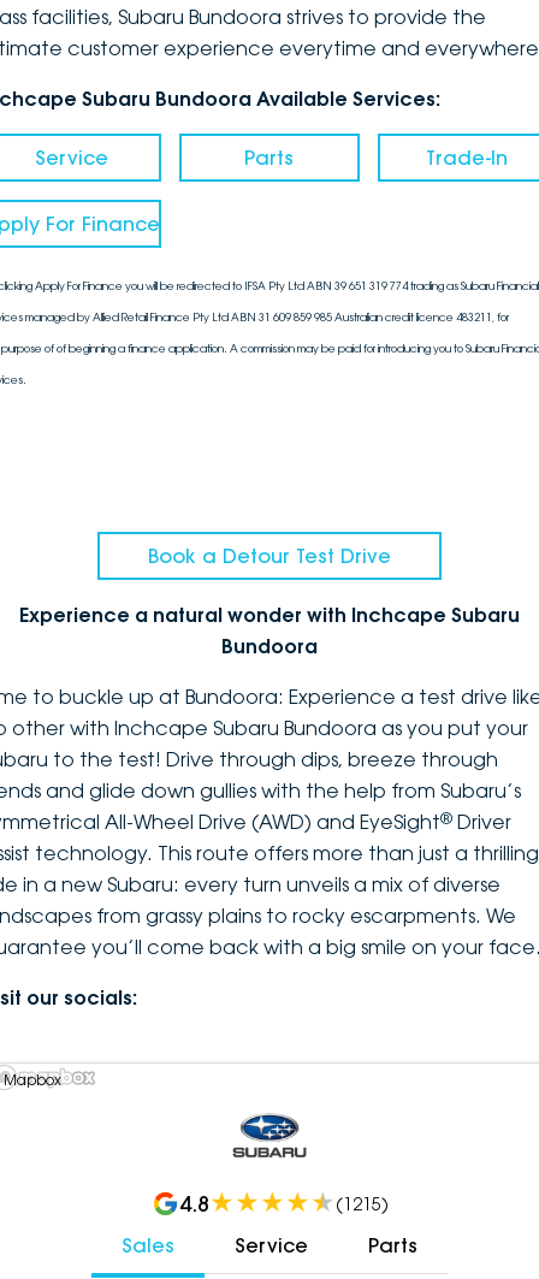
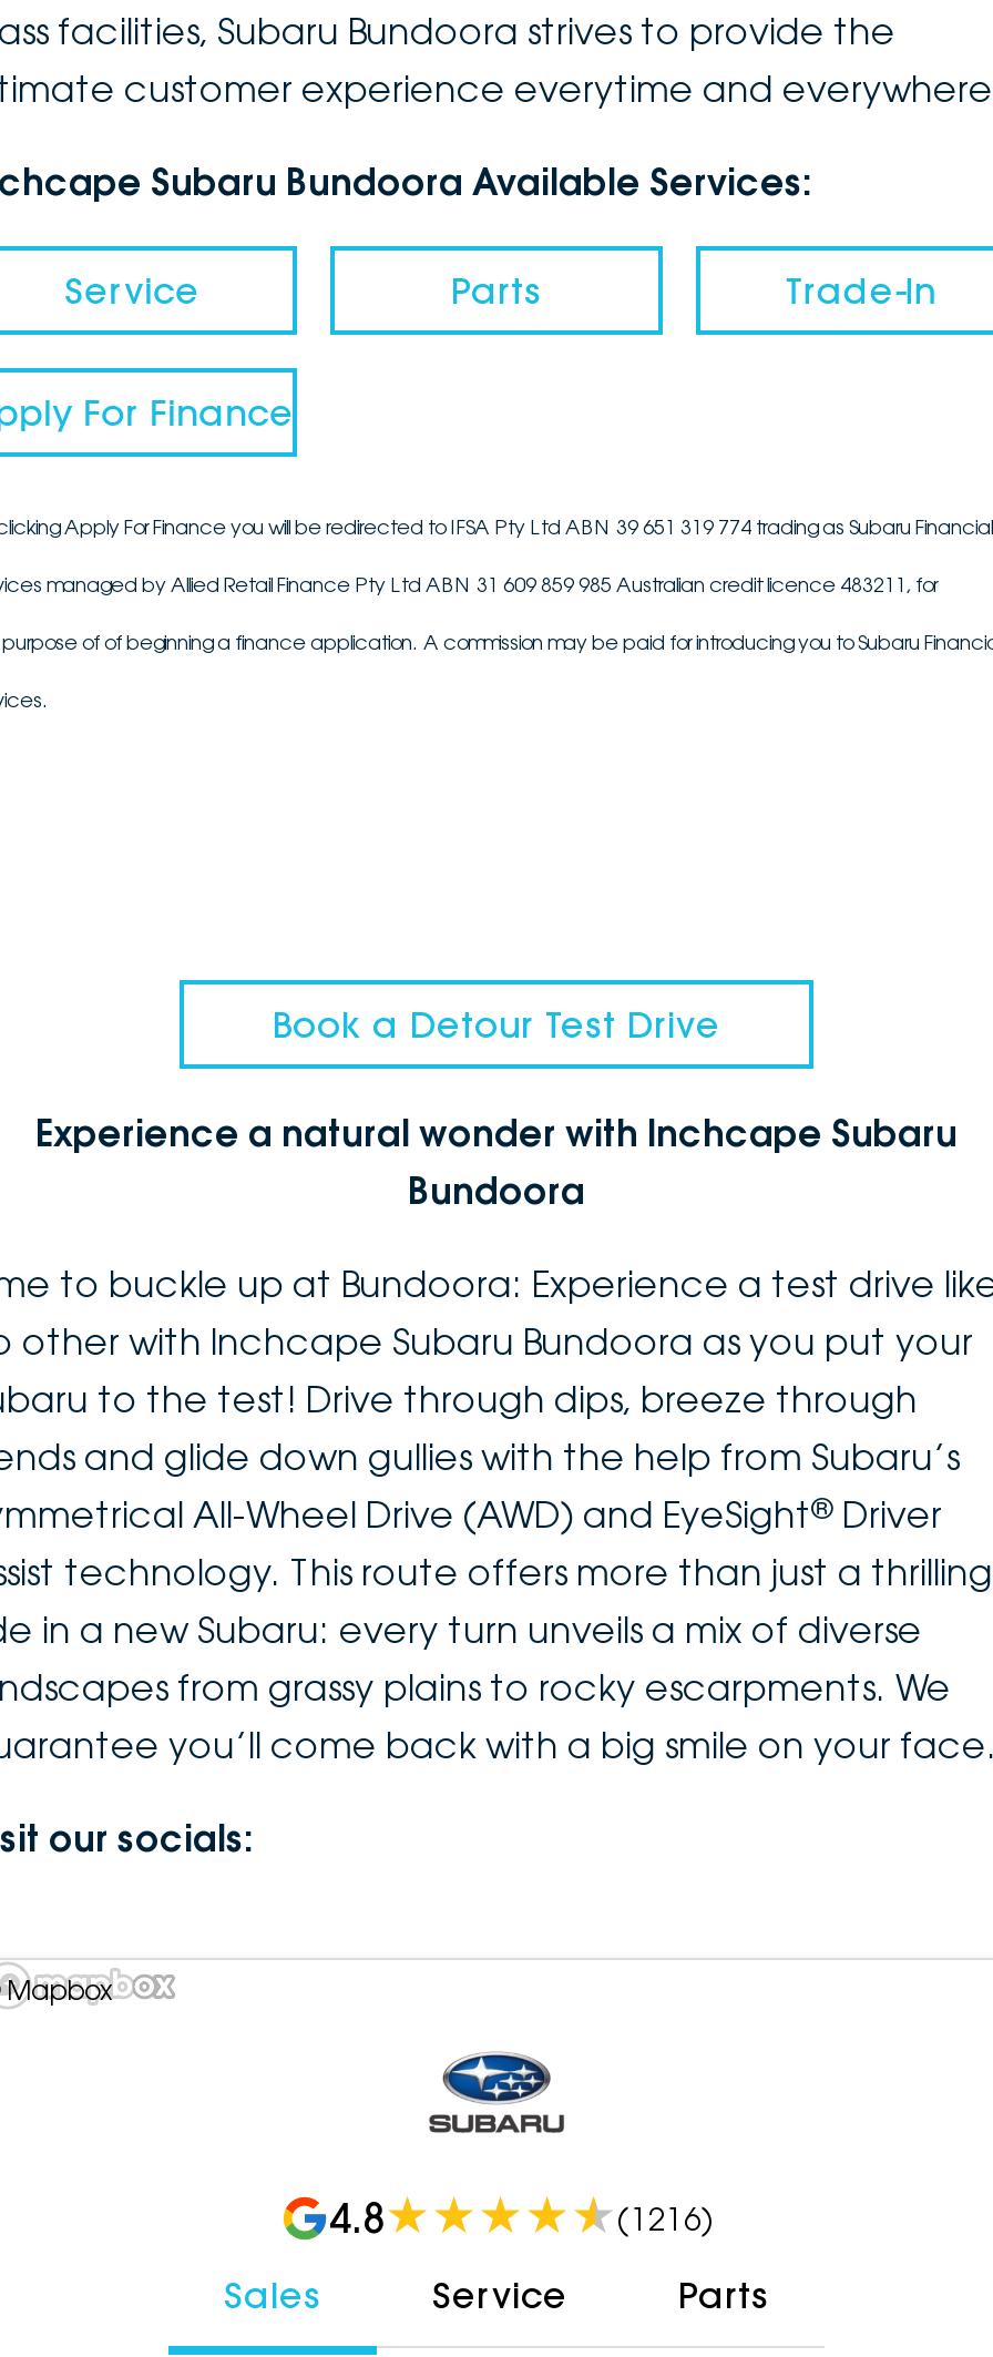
[335,1193,388,1214] (1215) -> [617,2199,715,2237] (1216)

